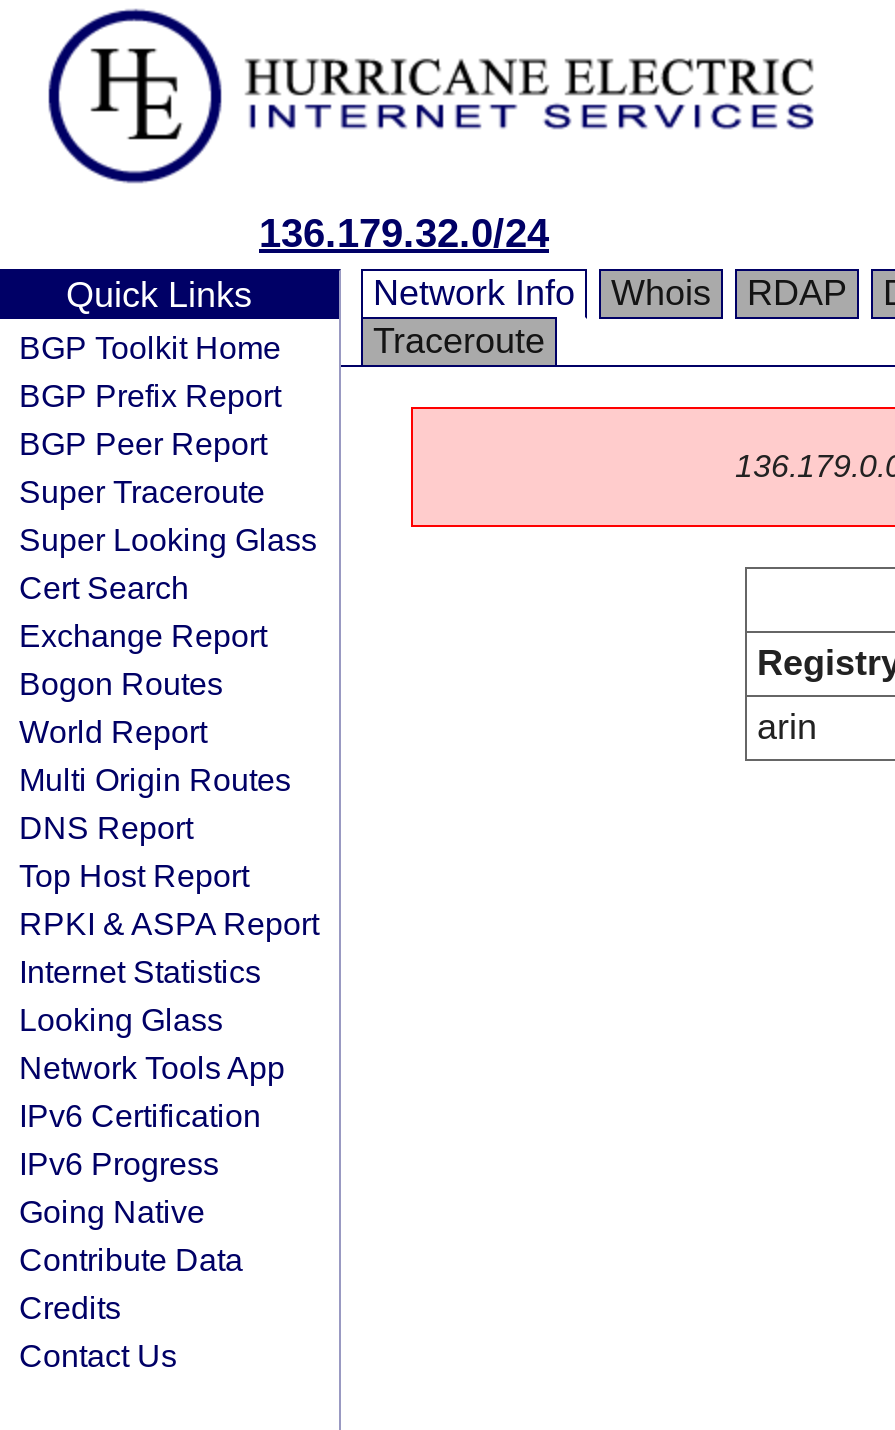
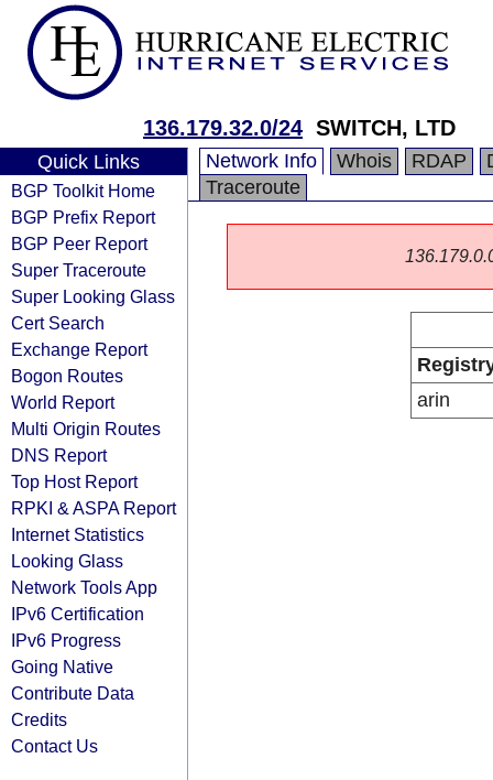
[259,211,549,255] 136.179.32.0/24 -> [143,116,456,140] 136.179.32.0/24 SWITCH, LTD

